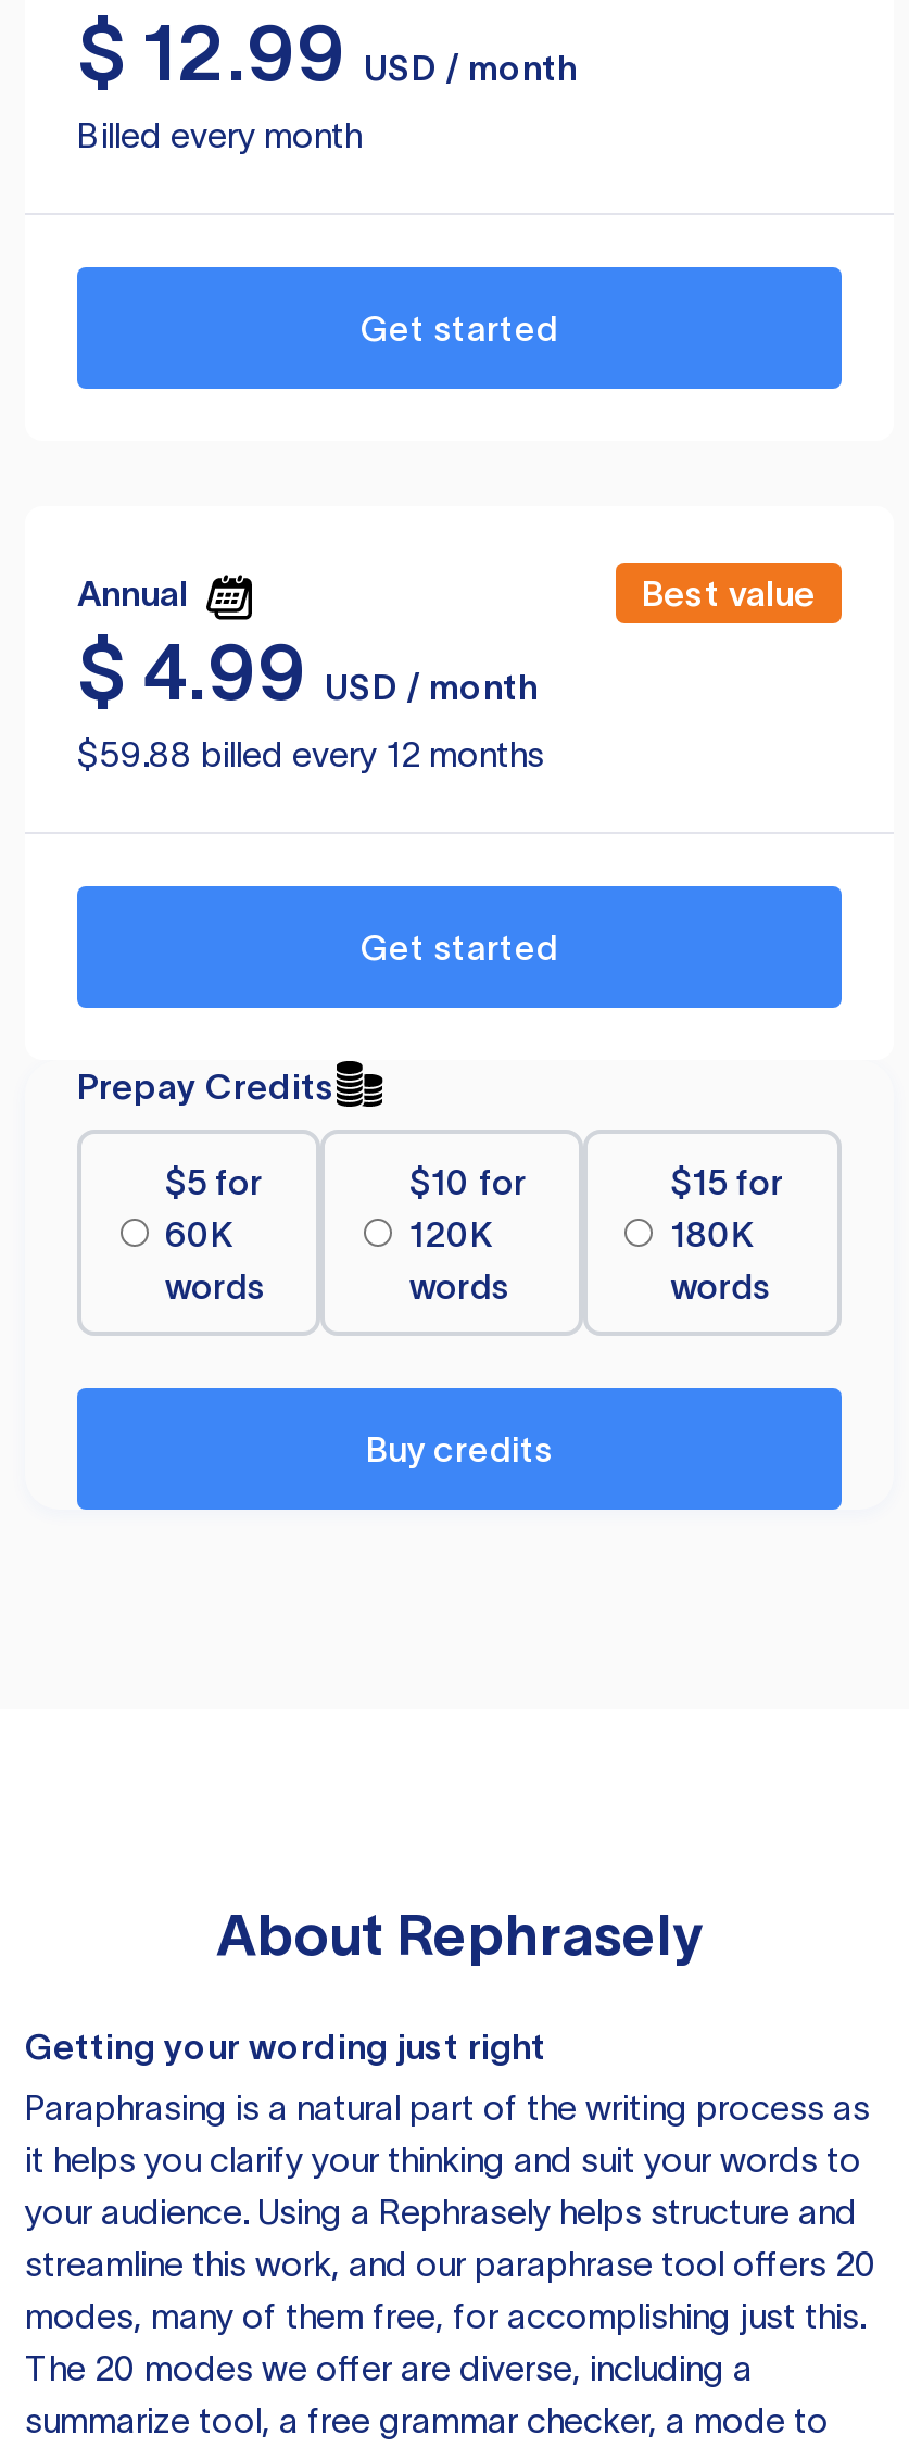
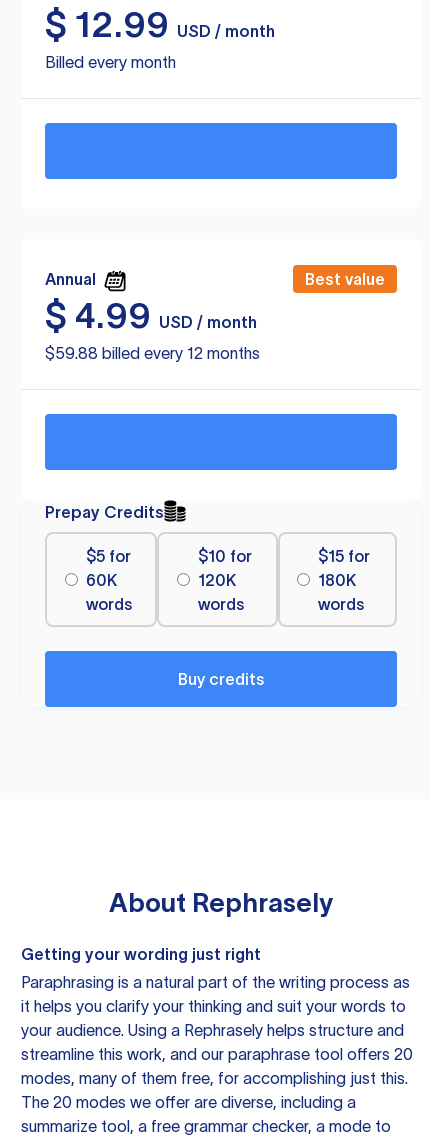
[361,309,558,348] Get started -> none
[361,928,558,967] Get started -> none

